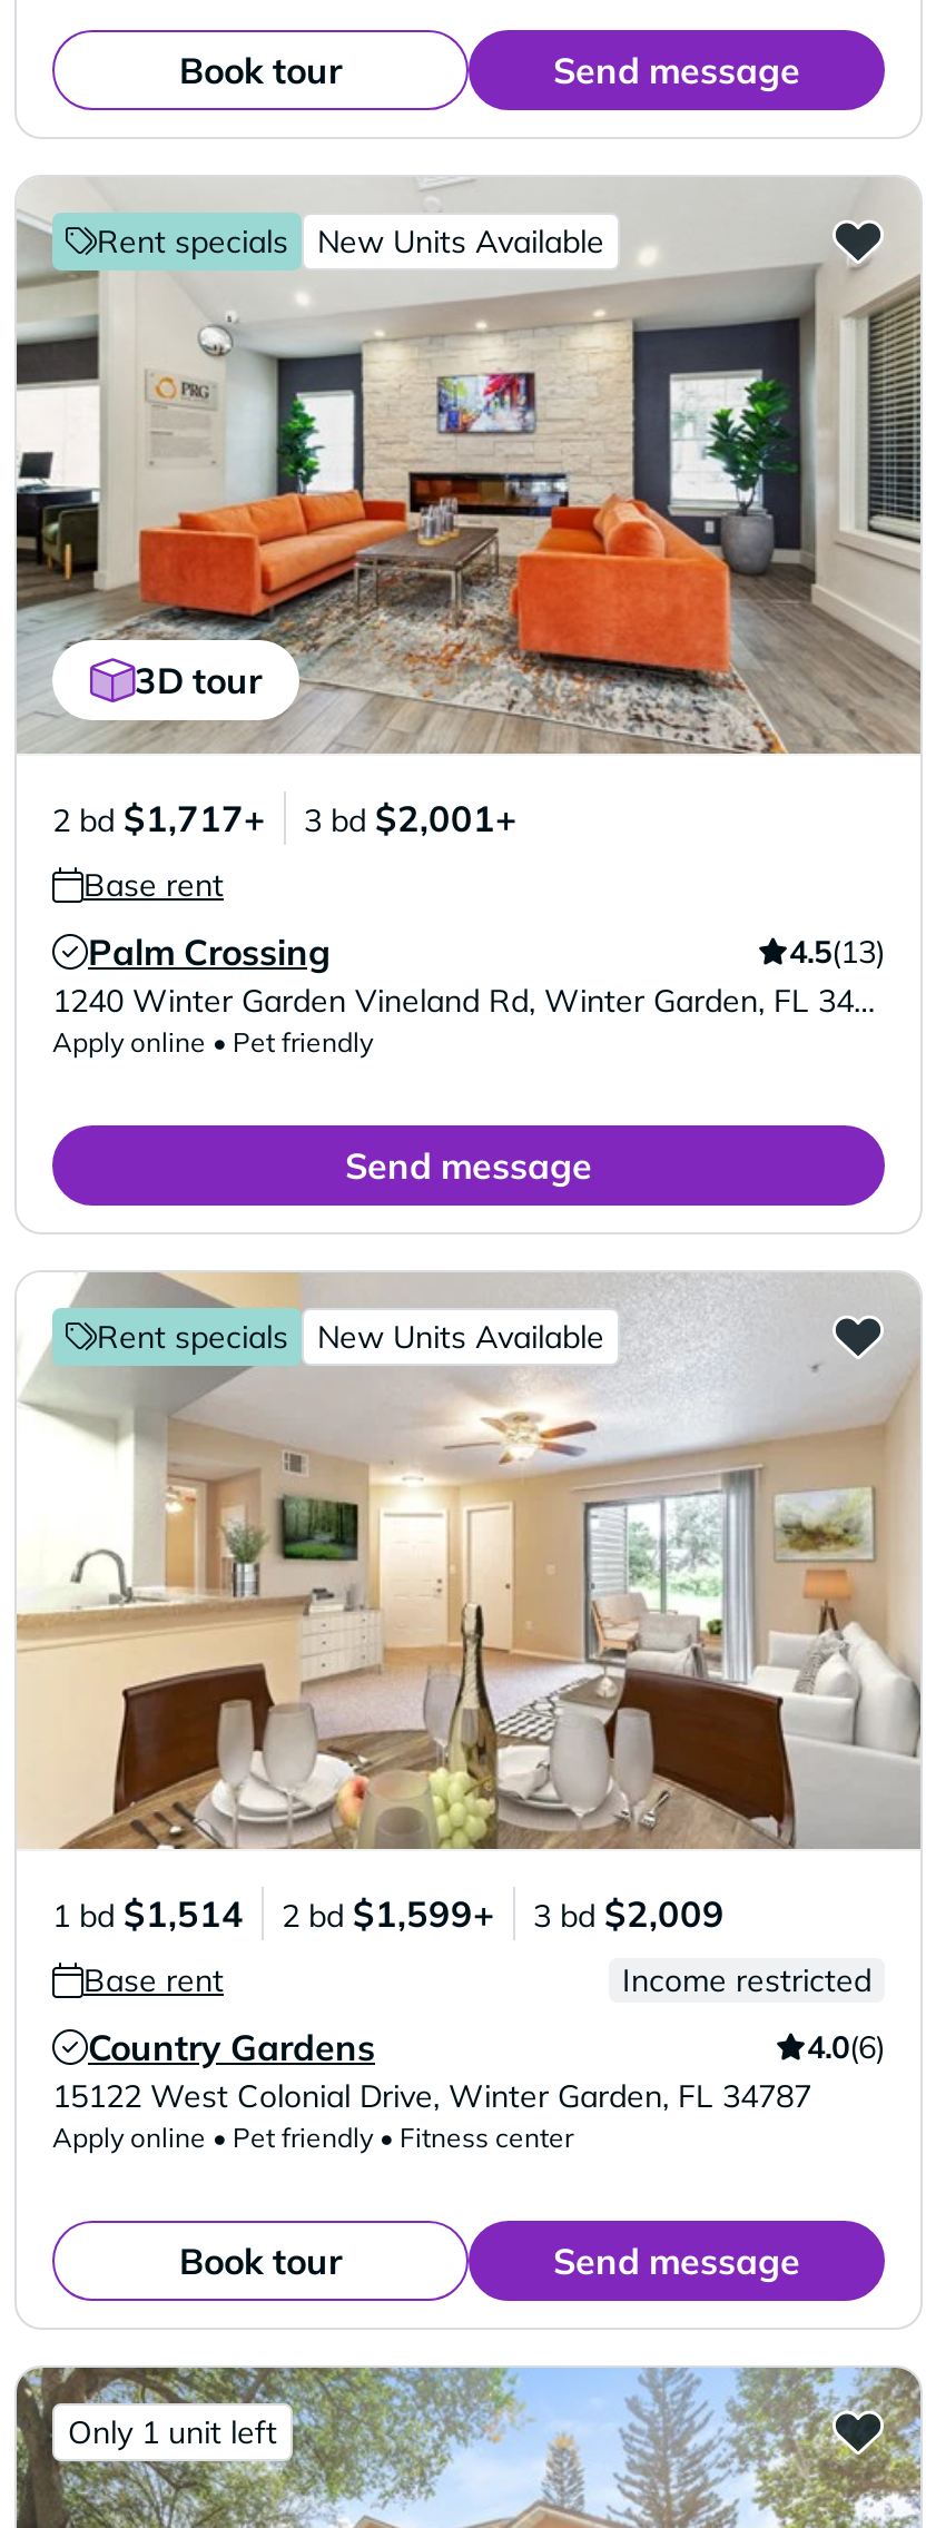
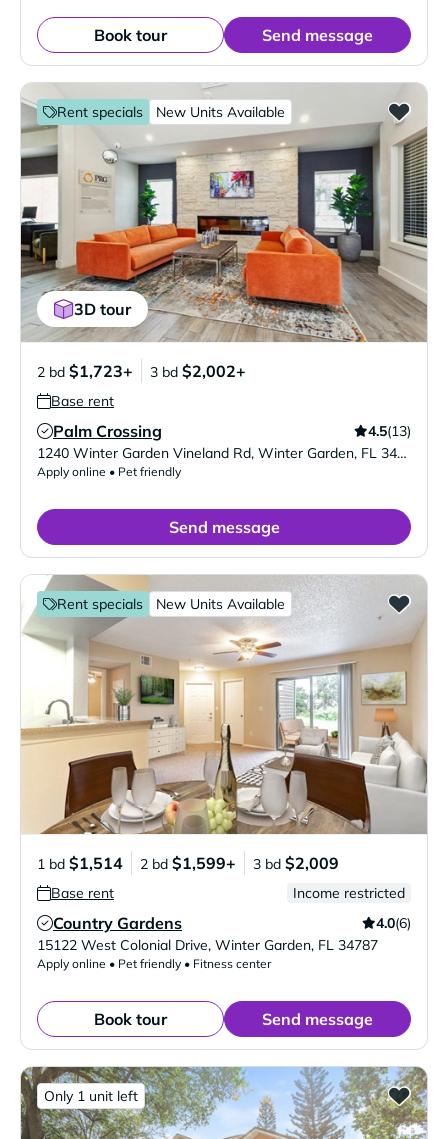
[52,796,266,840] 2 bd $1,717+ -> [37,361,133,381] 2 bd $1,723+
[304,796,518,840] 3 bd $2,001+ -> [150,361,246,381] 3 bd $2,002+

